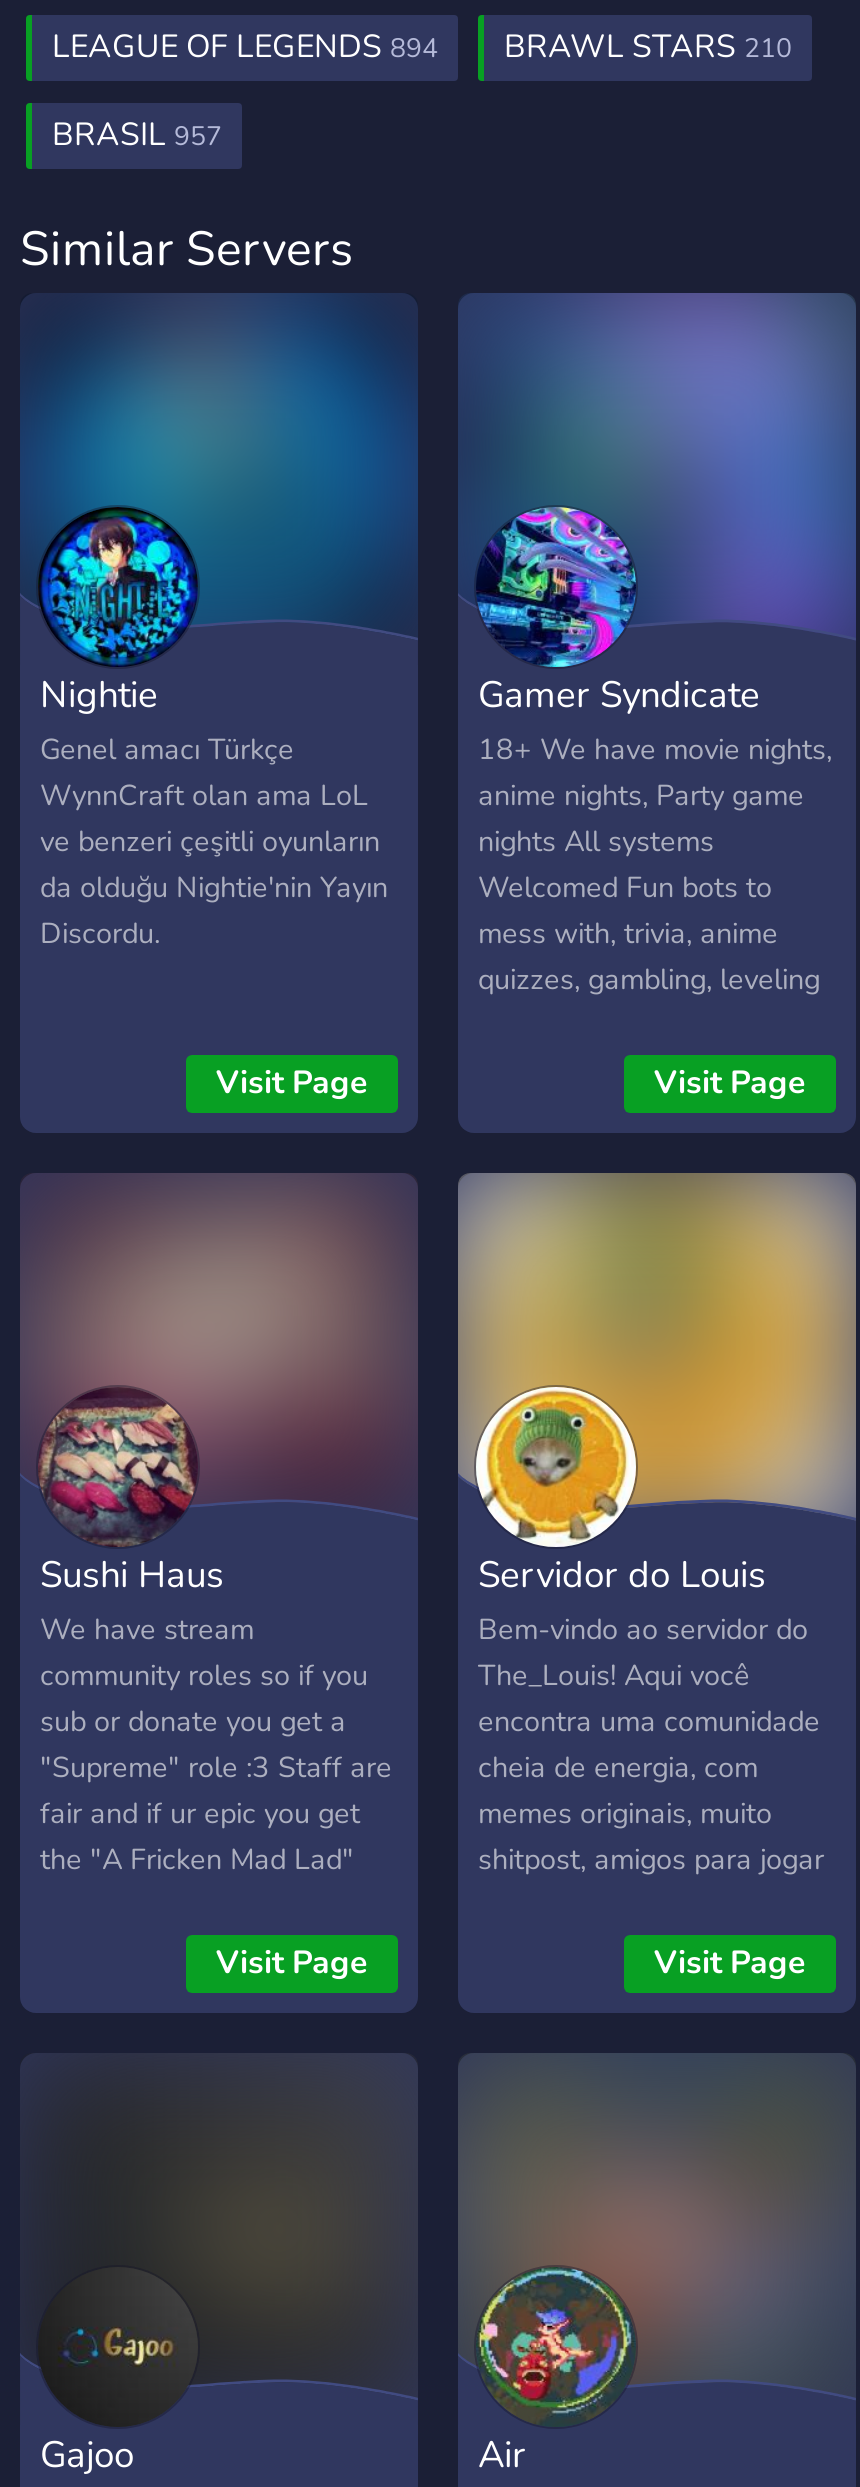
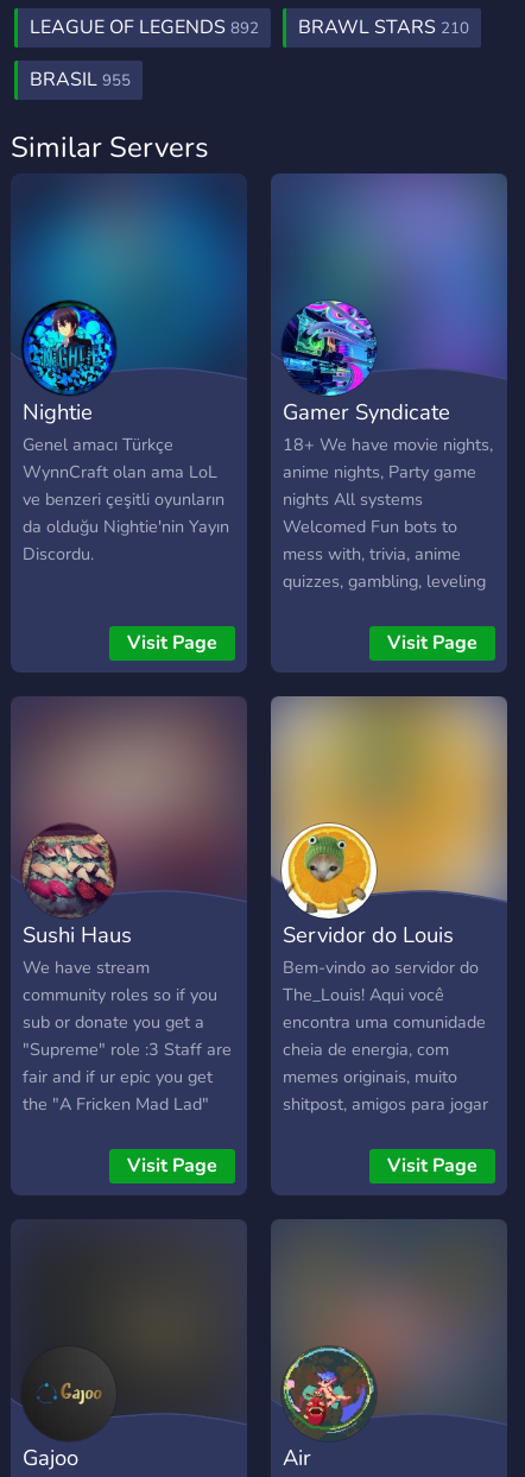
[52,25,438,69] LEAGUE OF LEGENDS 894 -> [30,14,259,40] LEAGUE OF LEGENDS 892
[52,113,222,157] BRASIL 957 -> [30,67,131,93] BRASIL 955

